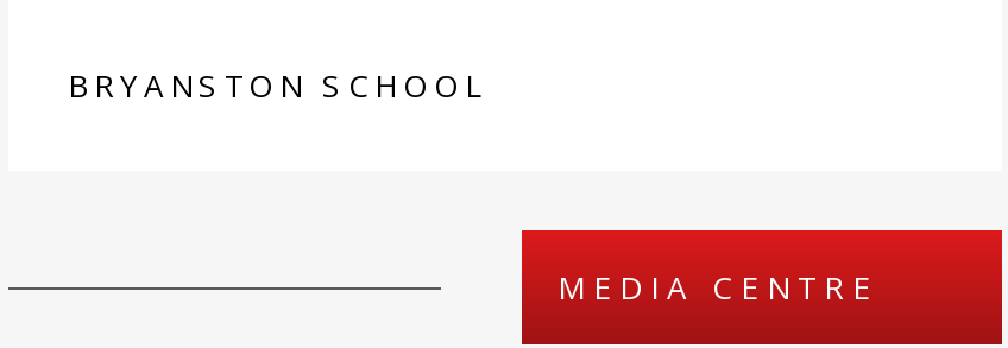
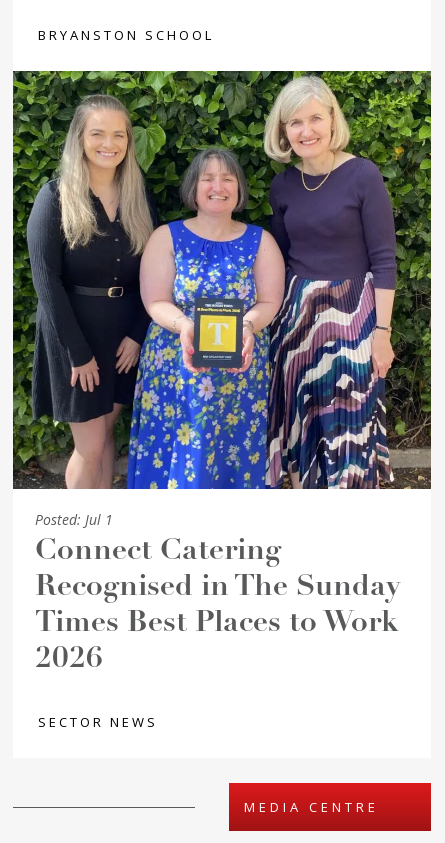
none -> [12,70,432,731] [image] | Posted: Jul 1 | Connect Catering | Recognised in The Sunday | Times Best Places to Work | 2026 | SECTOR NEWS

